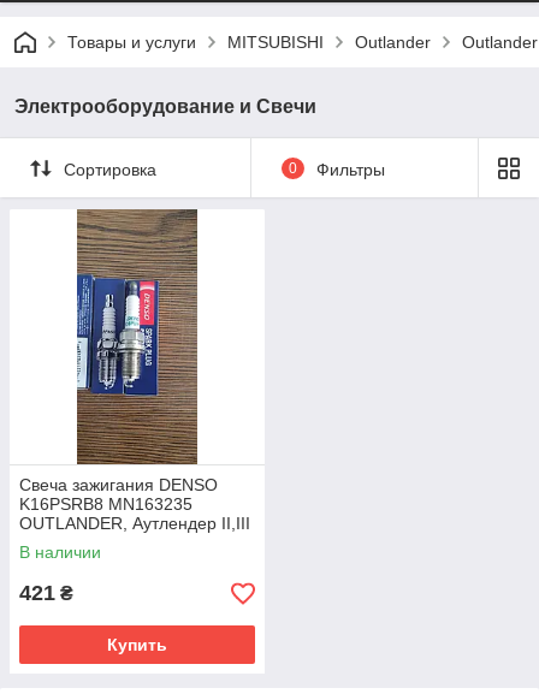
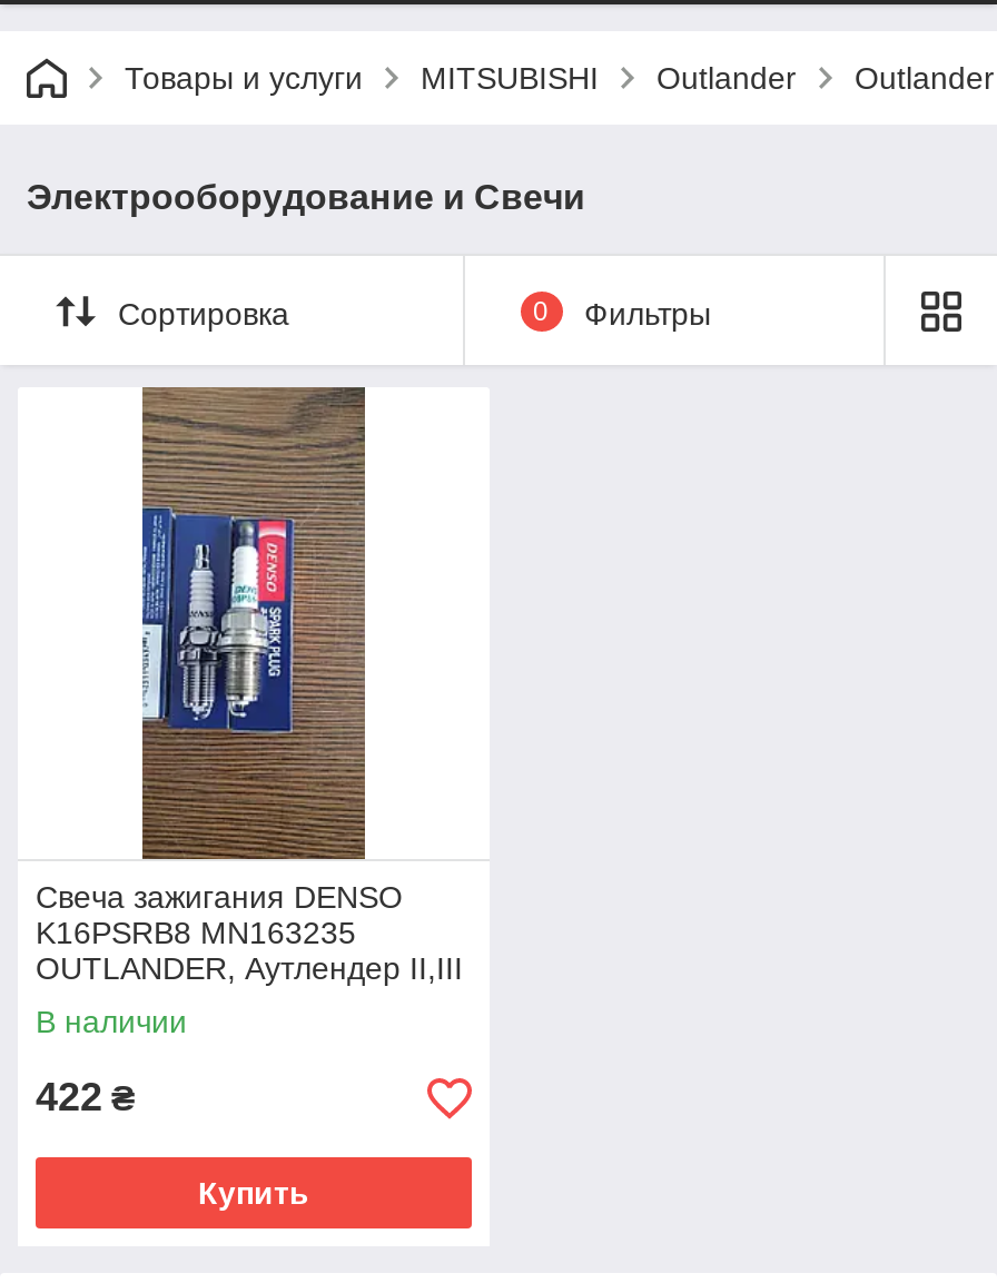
[19,581,73,605] 421 ₴ -> [36,1075,136,1119] 422 ₴

